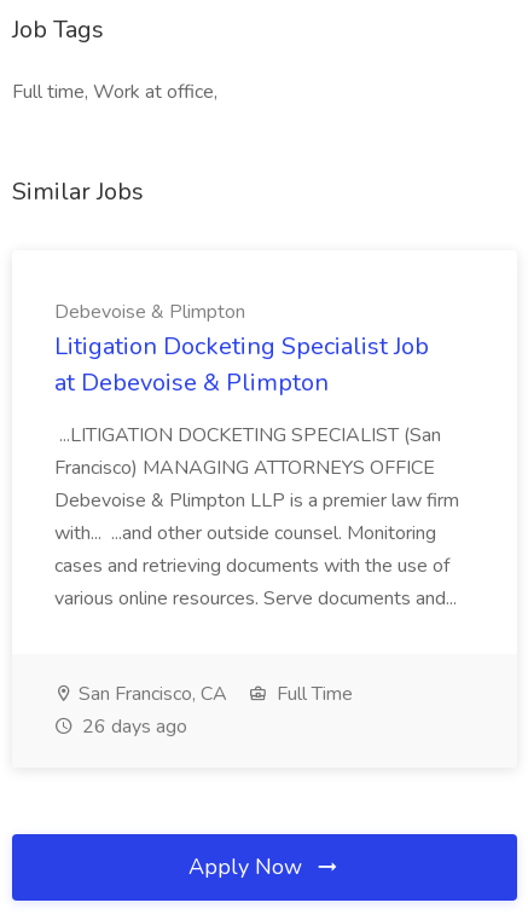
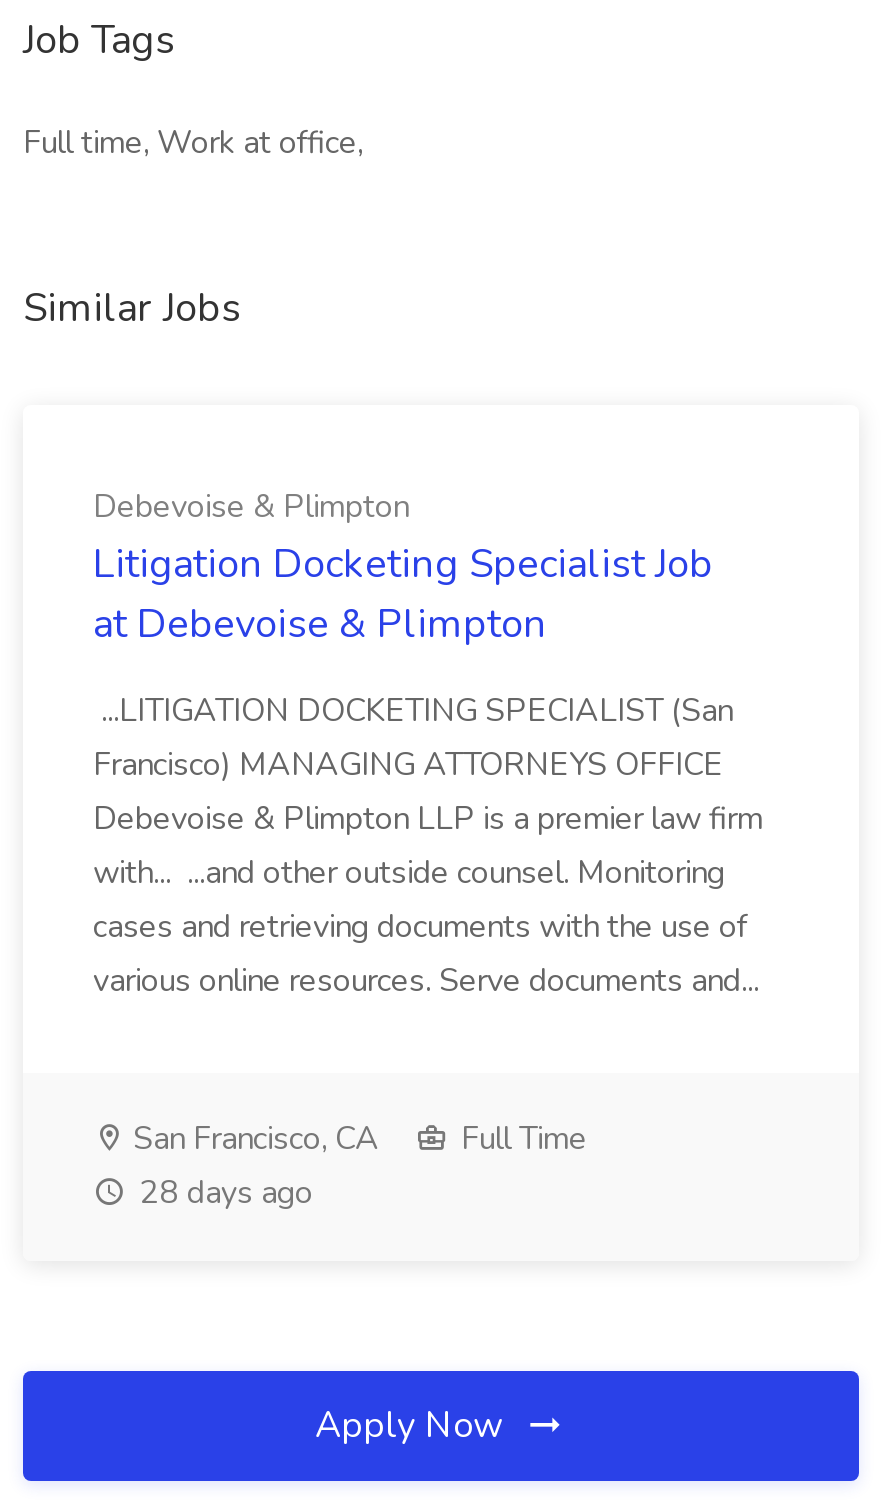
[77,713,187,740] 26 days ago -> [131,1171,313,1215] 28 days ago

